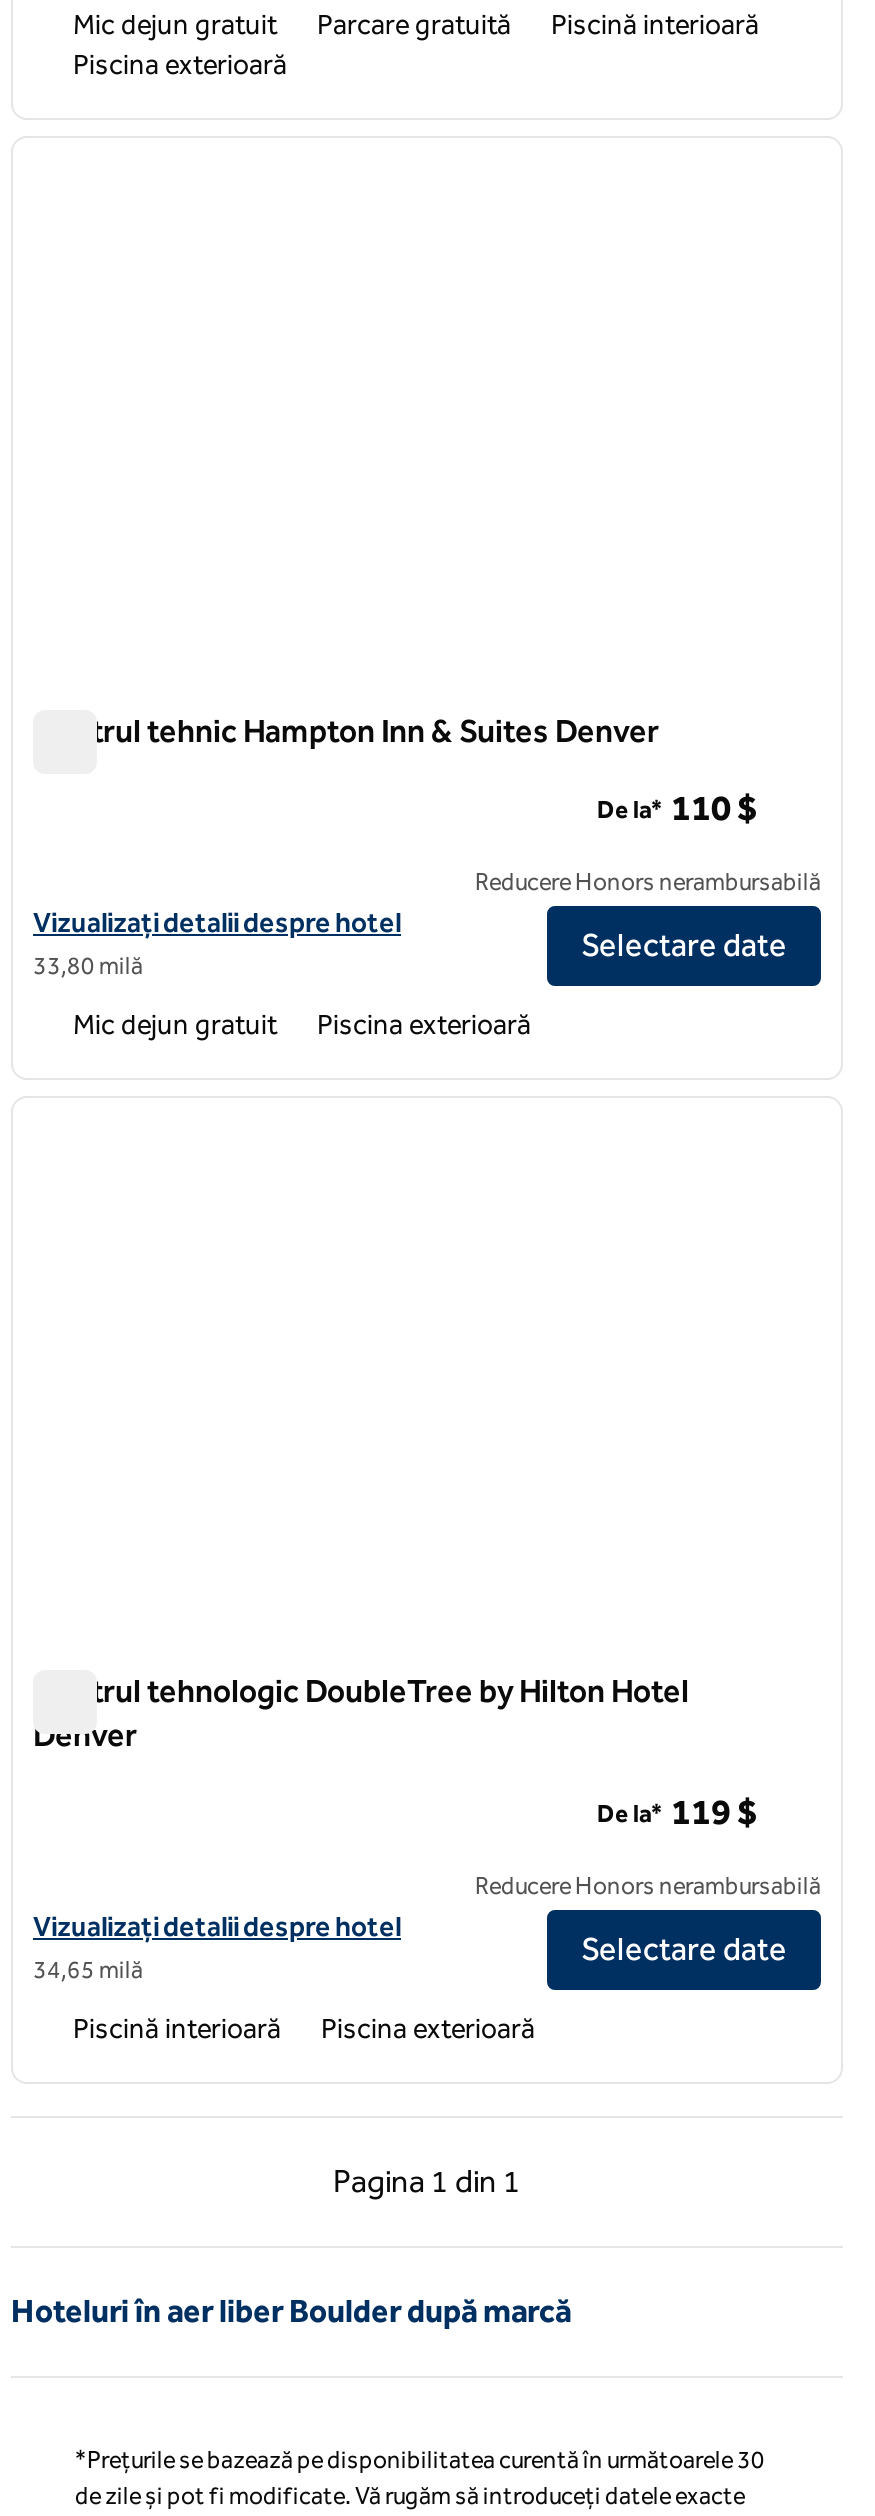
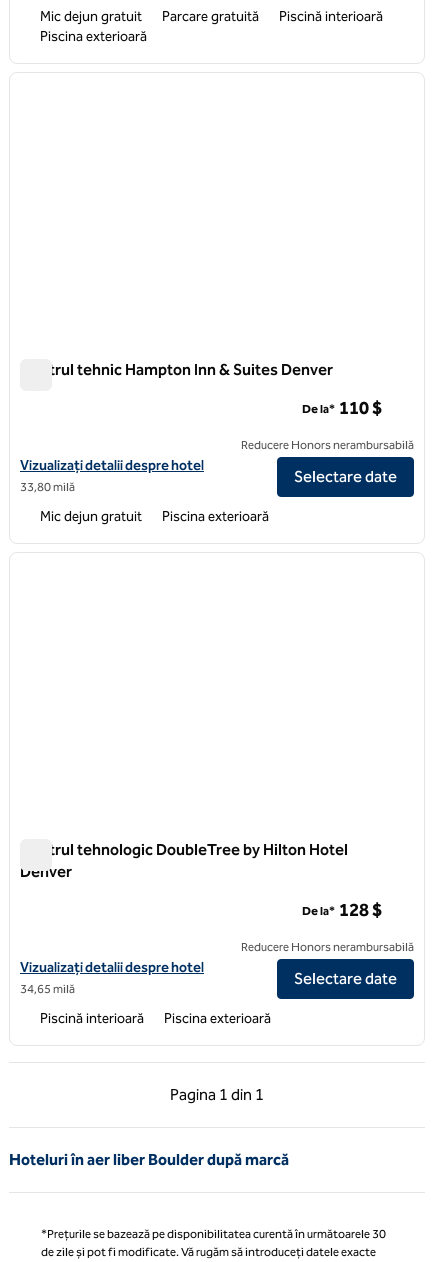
[597,1791,757,1835] De la* 119 $ -> [302,899,382,921] De la* 128 $

